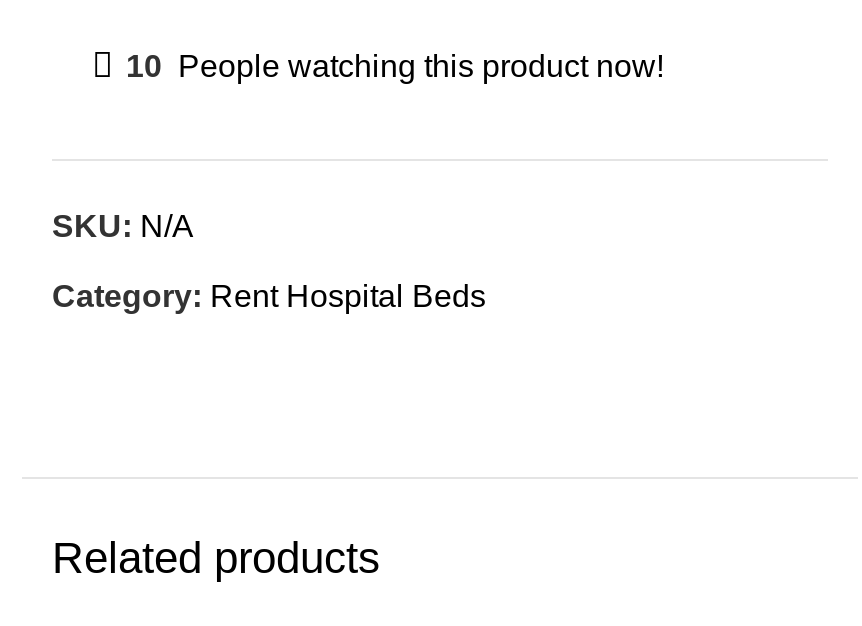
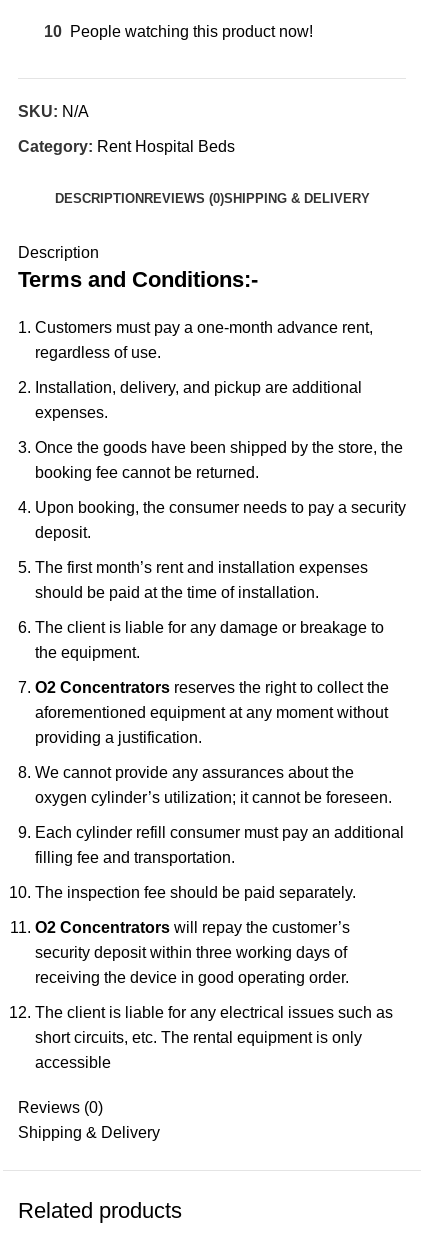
none -> [18,191,406,1141] DESCRIPTIONREVIEWS (0)SHIPPING & DELIVERY | Description | Terms and Conditions:- | Customers must pay a one-month advance rent, | regardless of use. | Installation, delivery, and pickup are additional | expenses. | Once the goods have been shipped by the store, the | booking fee cannot be returned. | Upon booking, the consumer needs to pay a security | deposit. | The first month’s rent and installation expenses | should be paid at the time of installation. | The client is liable for any damage or breakage to | the equipment. | O2 Concentrators reserves the right to collect the | aforementioned equipment at any moment without | providing a justification. | We cannot provide any assurances about the | oxygen cylinder’s utilization; it cannot be foreseen. | Each cylinder refill consumer must pay an additional | filling fee and transportation. | The inspection fee should be paid separately. | O2 Concentrators will repay the customer’s | security deposit within three working days of | receiving the device in good operating order. | The client is liable for any electrical issues such as | short circuits, etc. The rental equipment is only | accessible | Reviews (0) | Shipping & Delivery

